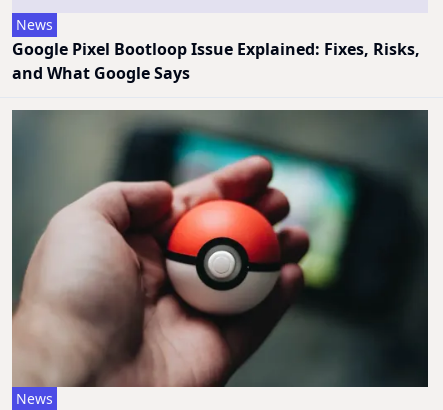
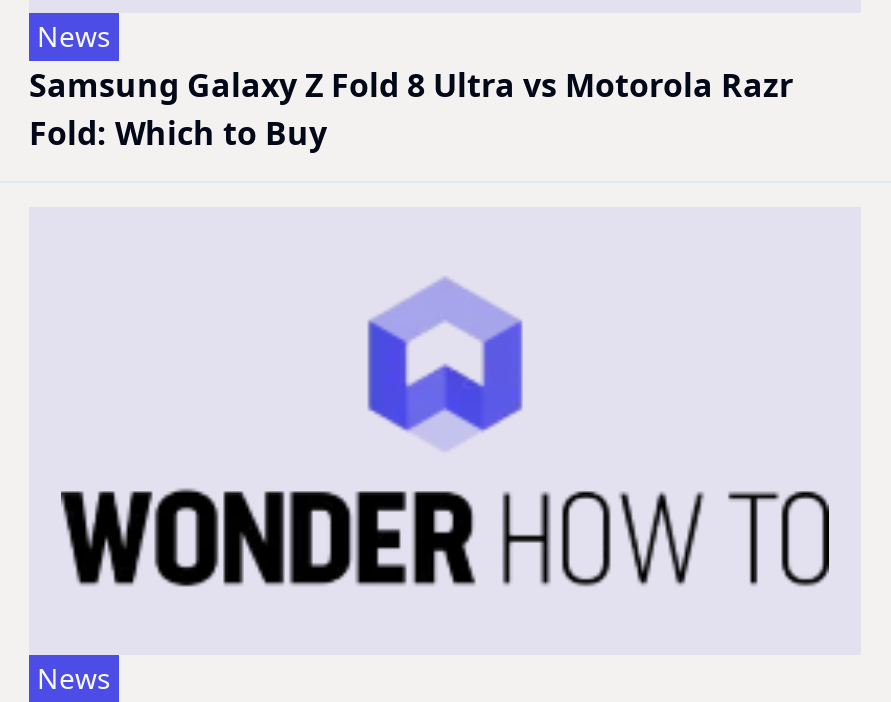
[12,38,420,84] Google Pixel Bootloop Issue Explained: Fixes, Risks, | and What Google Says -> [29,62,793,154] Samsung Galaxy Z Fold 8 Ultra vs Motorola Razr | Fold: Which to Buy
[11,109,429,388] [image] -> [29,206,861,656] [image]

